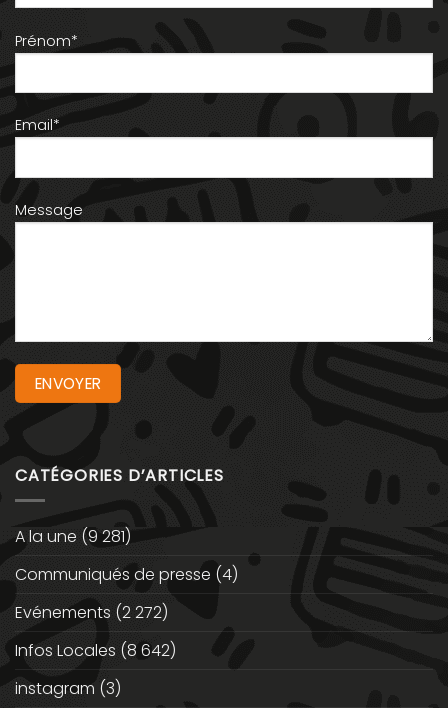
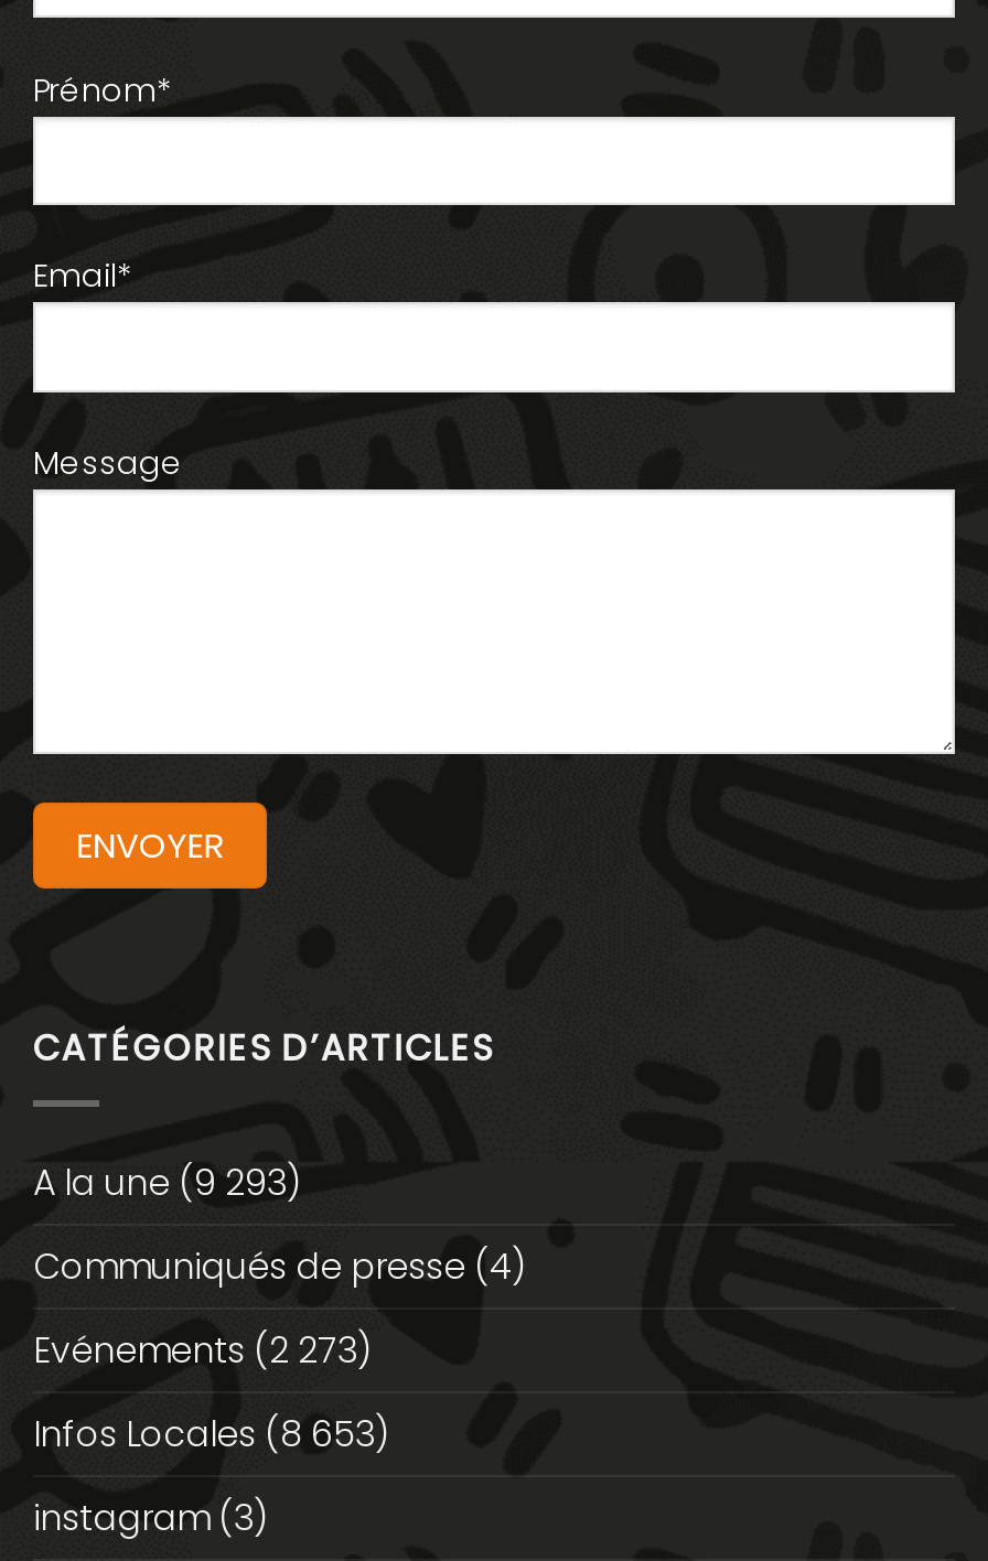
[15,525,131,548] A la une (9 281) -> [33,1157,300,1208] A la une (9 293)
[15,601,168,624] Evénements (2 272) -> [33,1325,370,1376] Evénements (2 273)
[15,639,176,662] Infos Locales (8 642) -> [33,1409,388,1459] Infos Locales (8 653)

